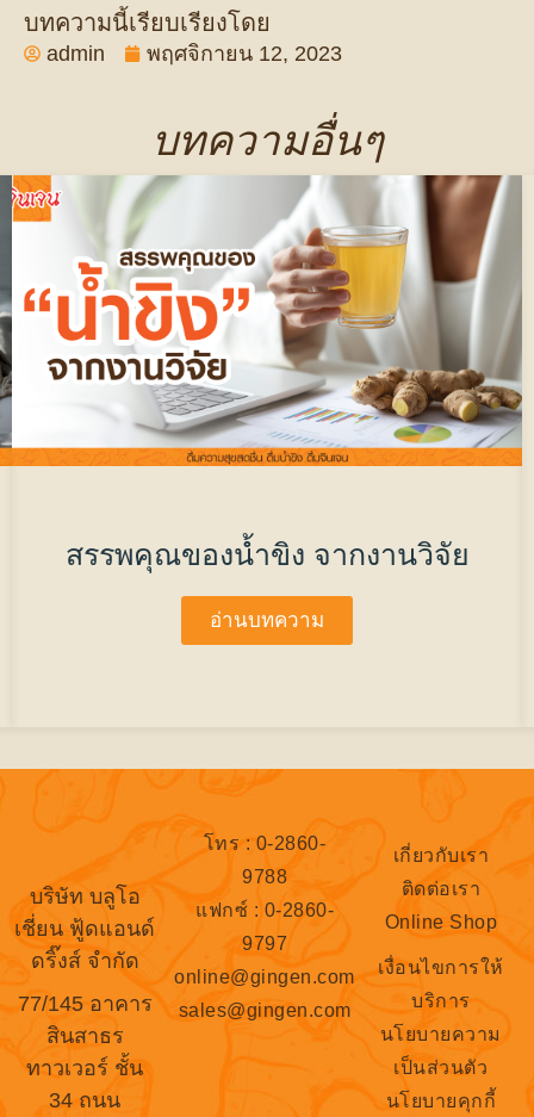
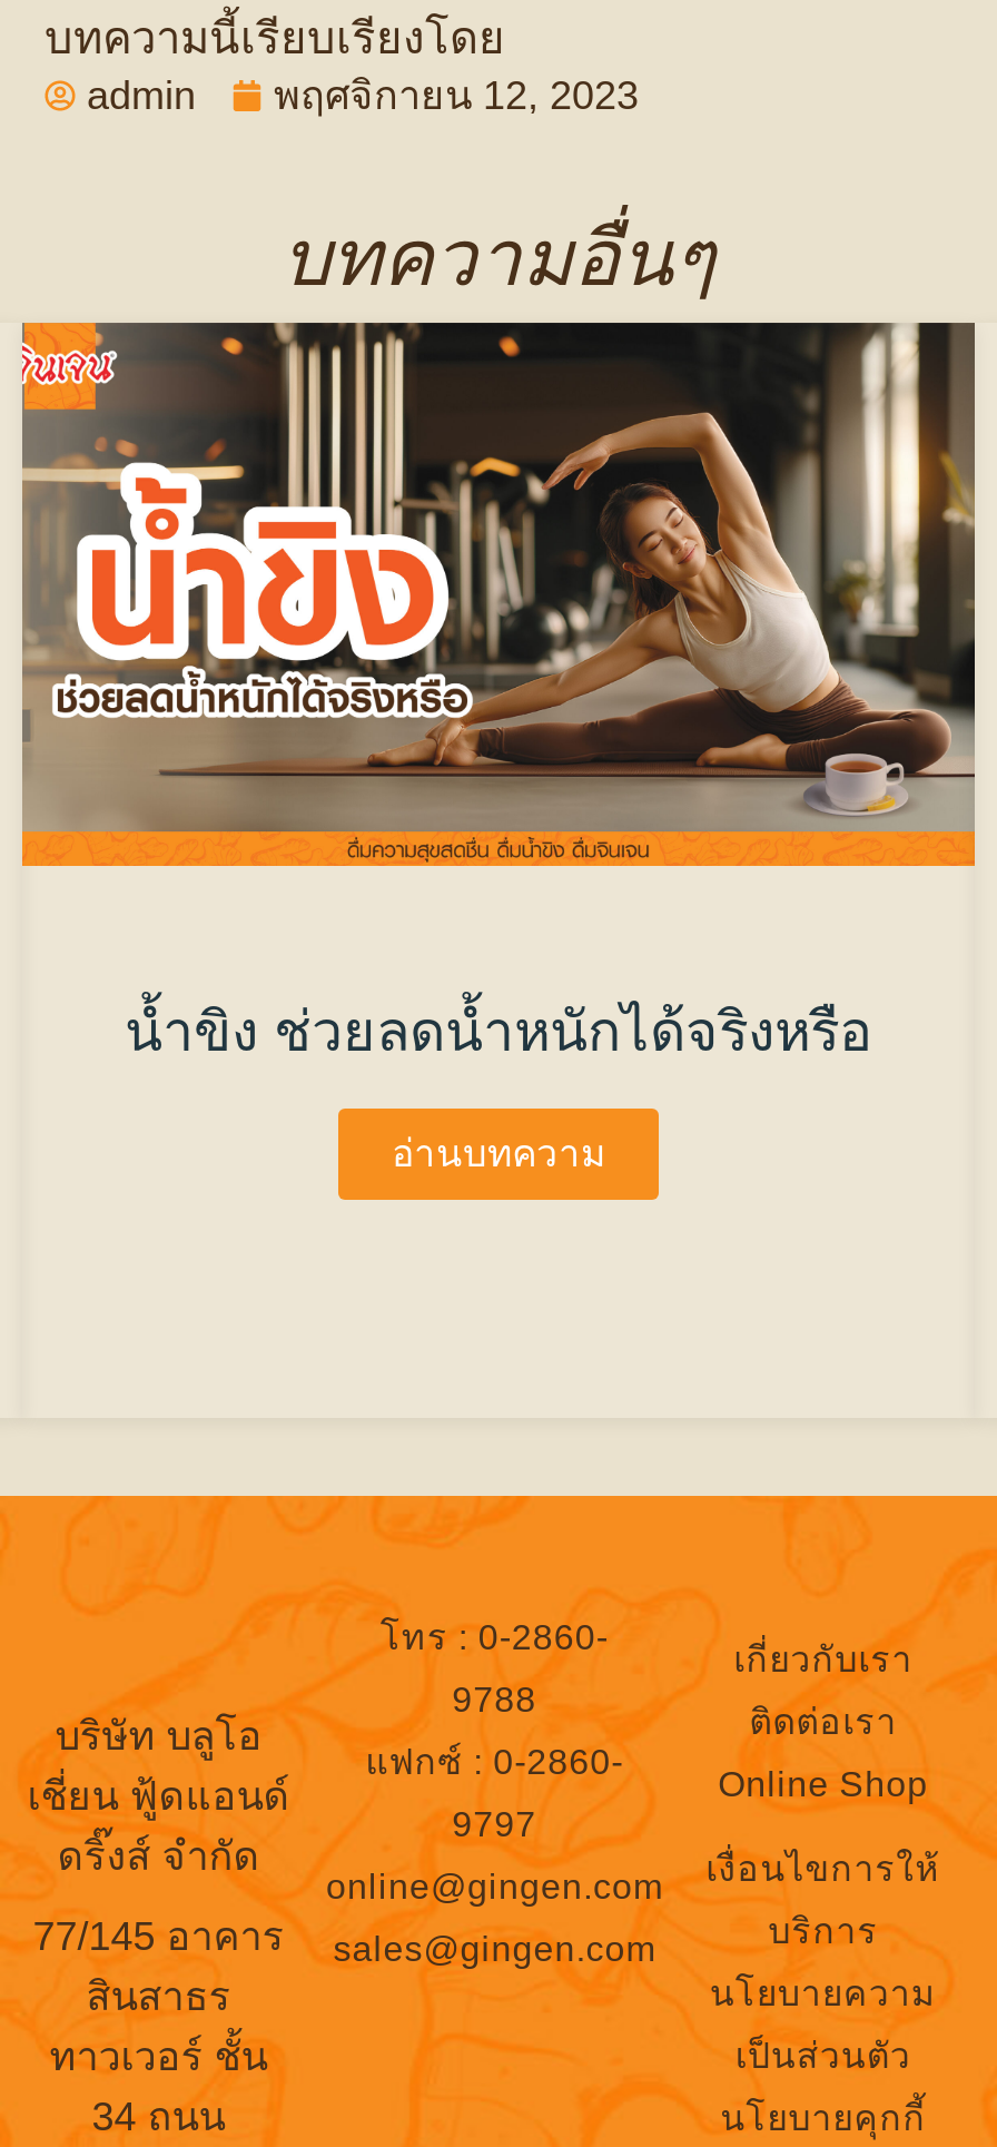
[4,174,522,467] [image] -> [7,319,977,867] [image]
[65,537,469,571] สรรพคุณของน้ำขิง จากงานวิจัย -> [125,1000,872,1062] น้ำขิง ช่วยลดน้ำหนักได้จริงหรือ

